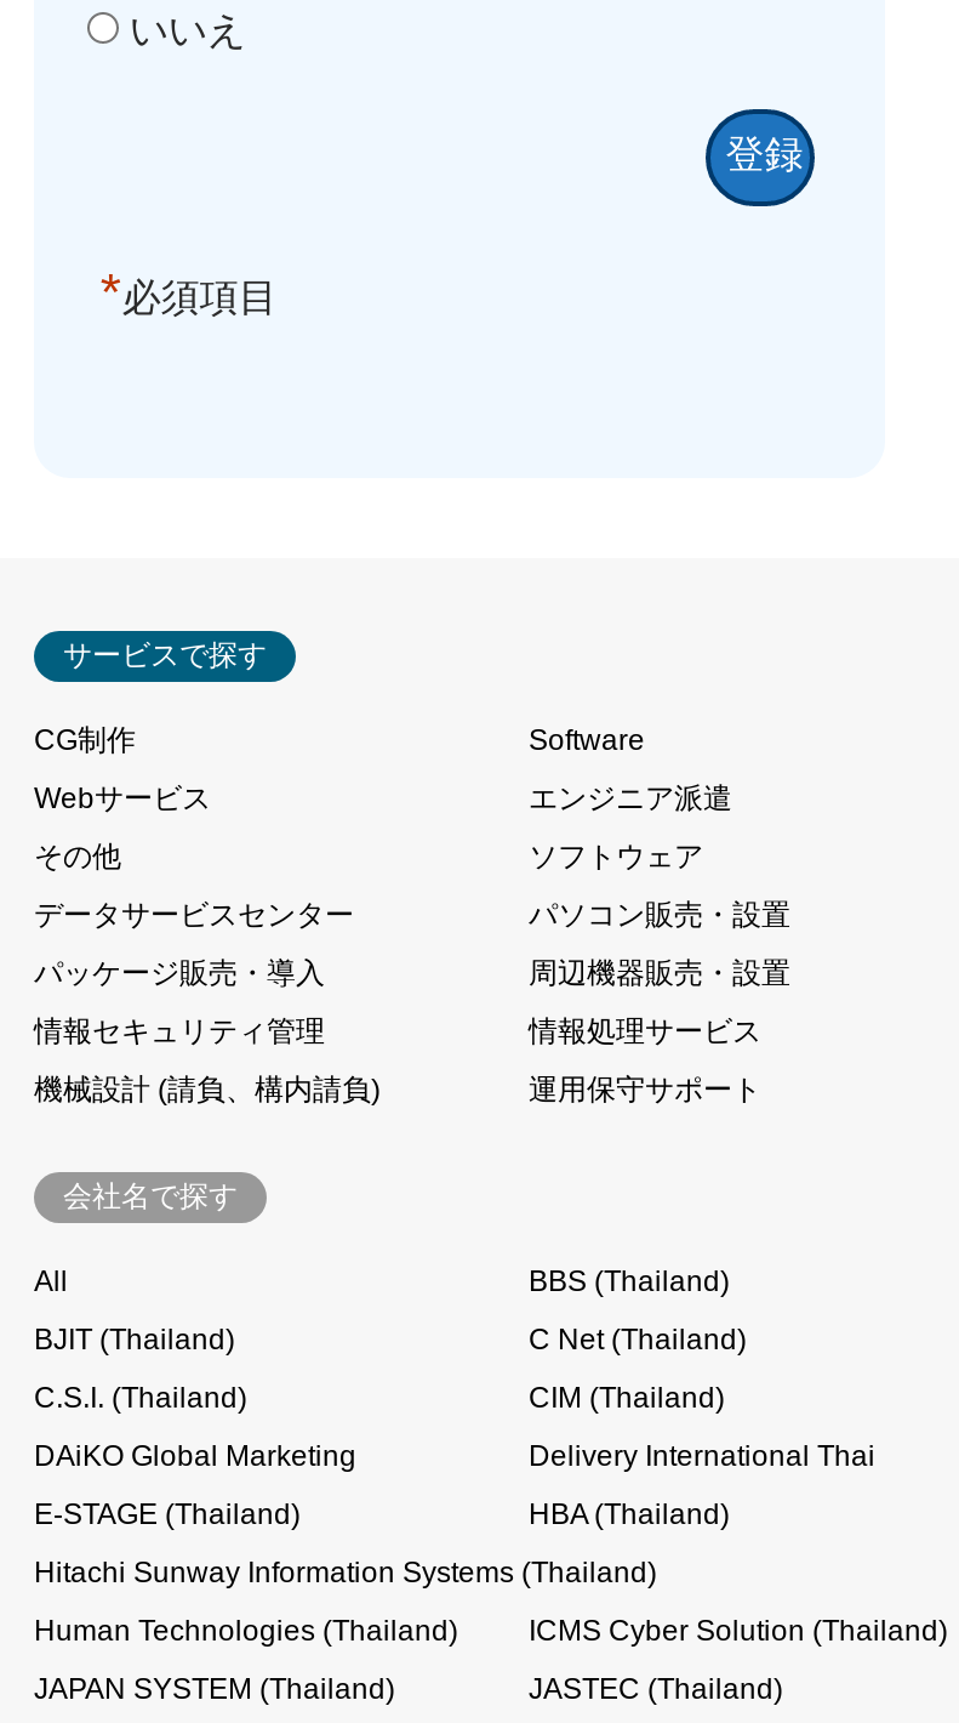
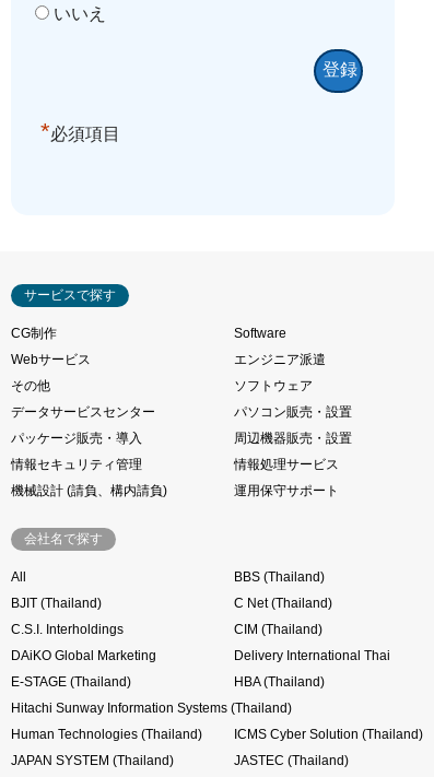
[34,1382,247,1416] C.S.I. (Thailand) -> [11,622,124,638] C.S.I. Interholdings

